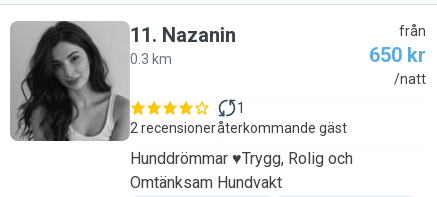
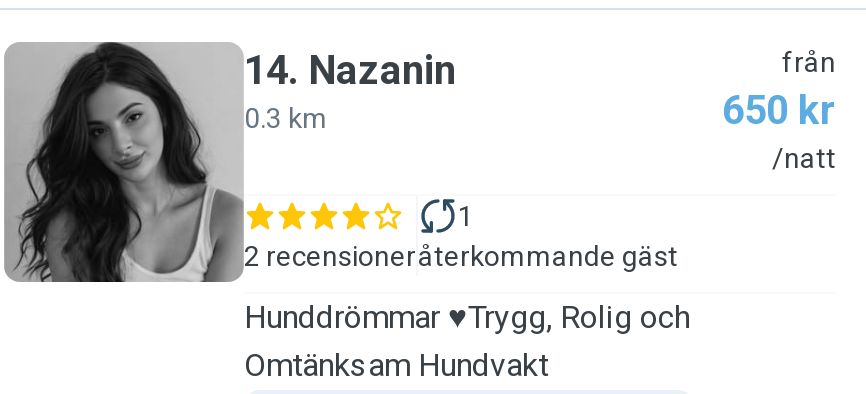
[130,23,236,47] 11. Nazanin -> [244,46,456,94] 14. Nazanin

